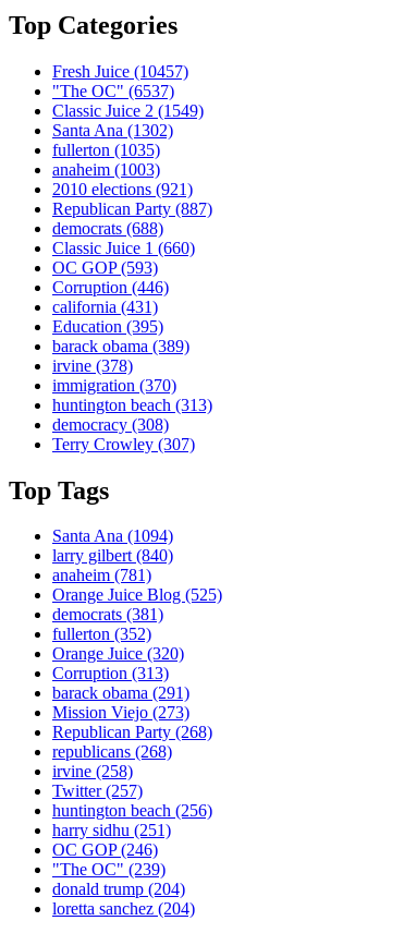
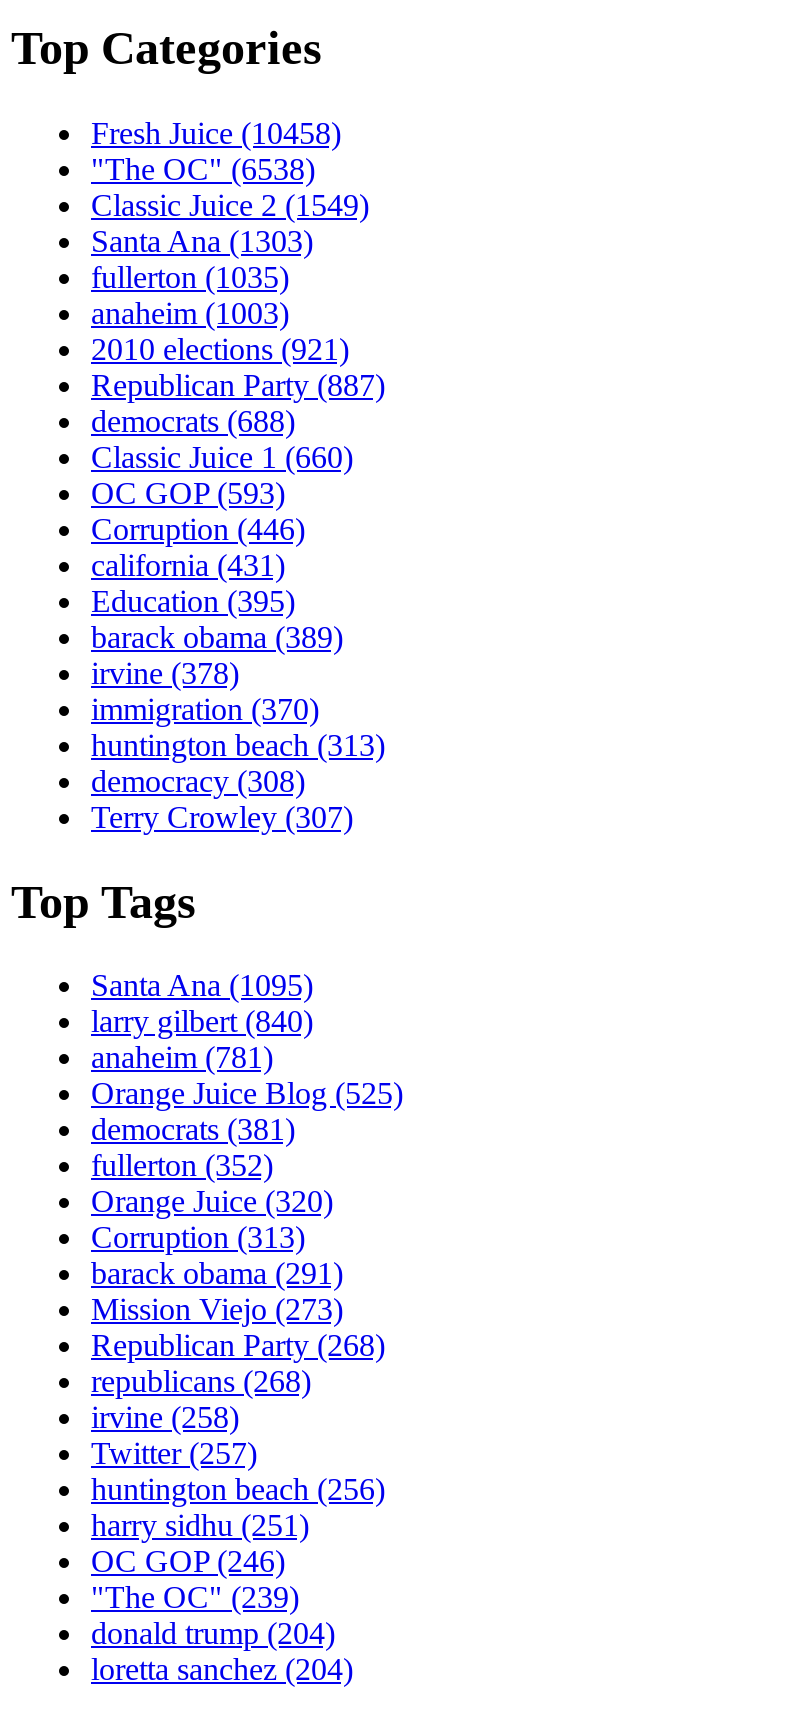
[52,62,188,80] Fresh Juice (10457) -> [91,115,341,149] Fresh Juice (10458)
[52,81,174,100] "The OC" (6537) -> [91,151,315,185] "The OC" (6538)
[52,121,173,139] Santa Ana (1302) -> [91,223,313,257] Santa Ana (1303)
[52,527,173,545] Santa Ana (1094) -> [91,969,313,1003] Santa Ana (1095)

